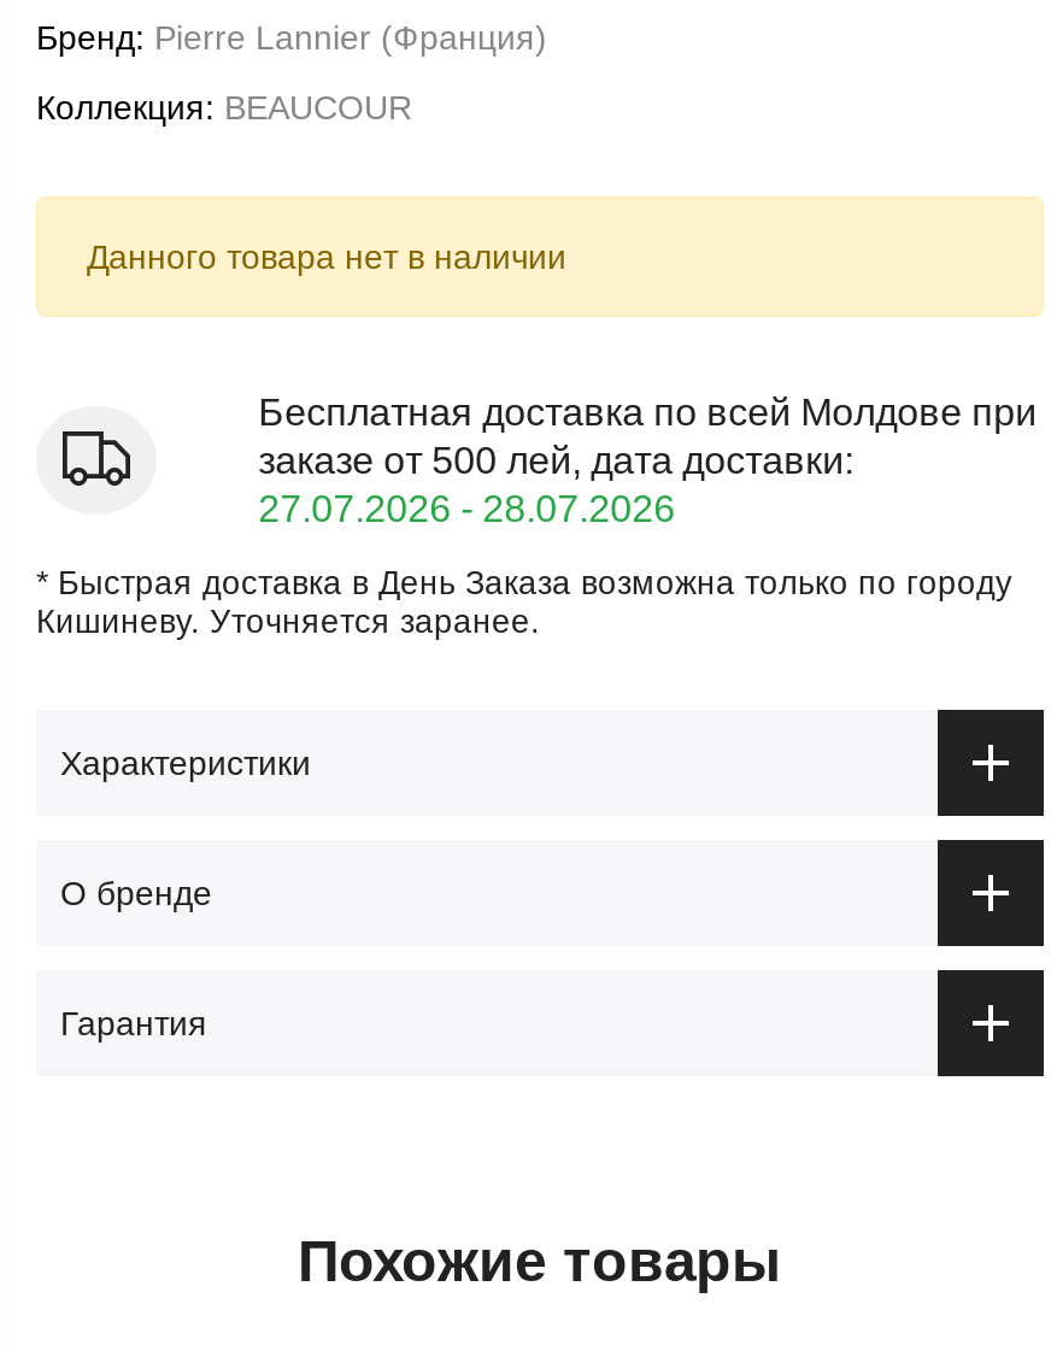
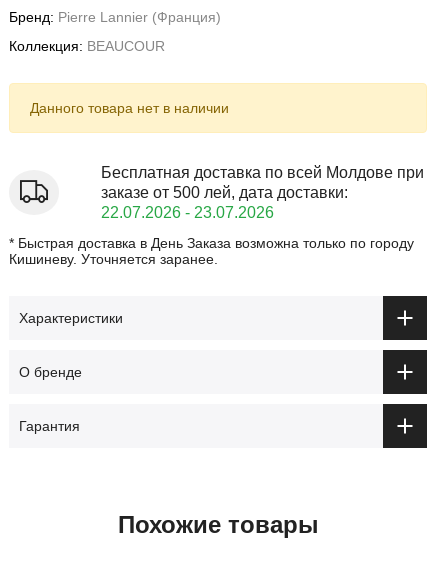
[258,488,675,529] 27.07.2026 - 28.07.2026 -> [101,204,274,221] 22.07.2026 - 23.07.2026

